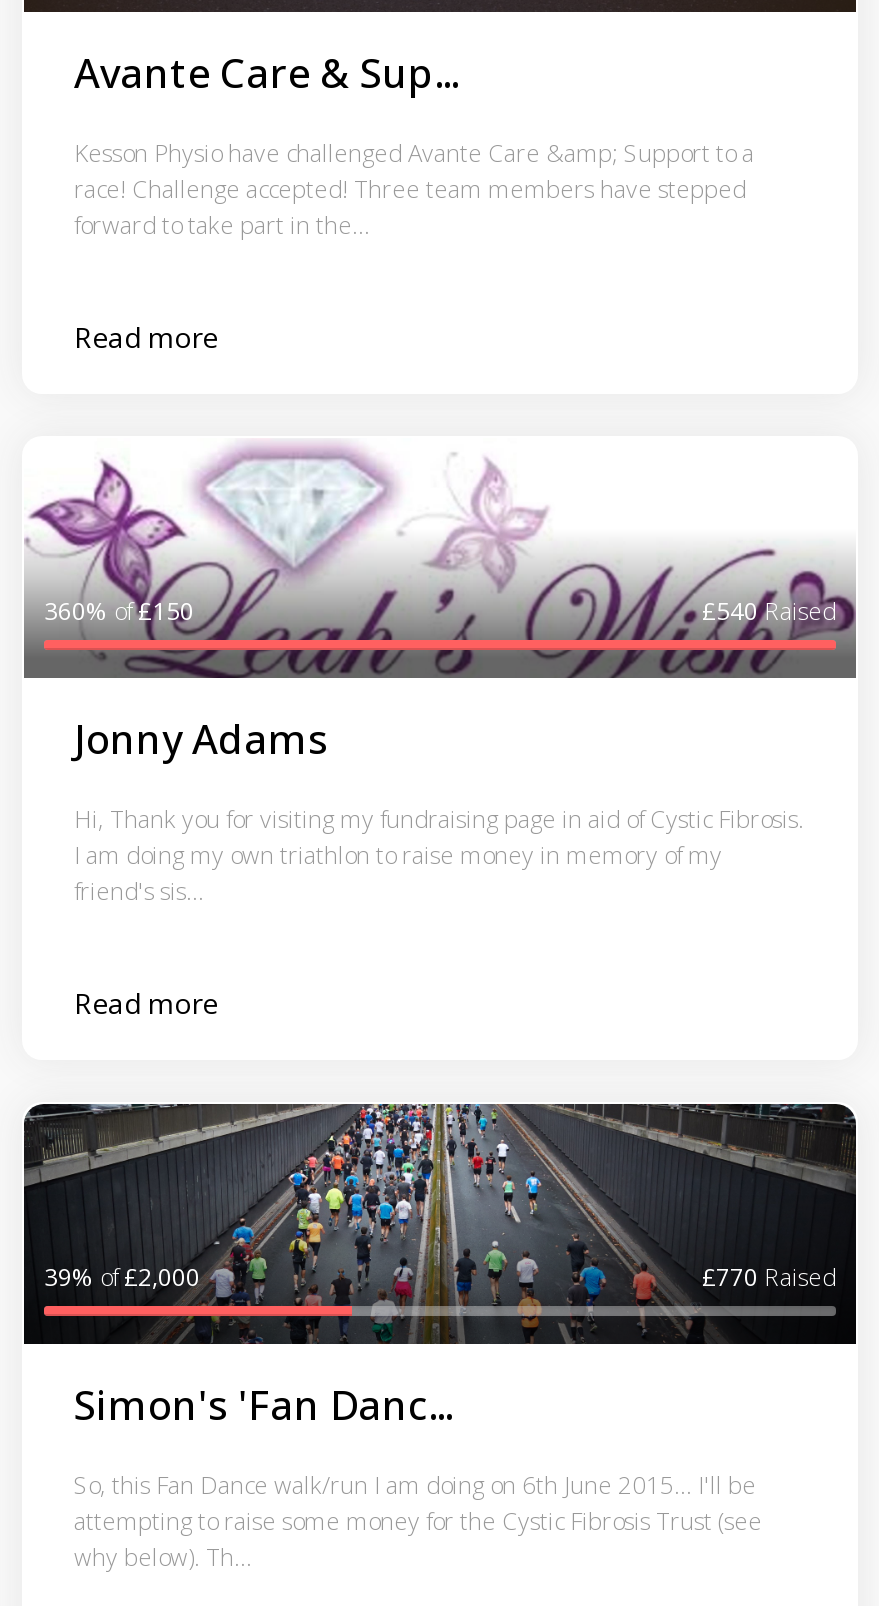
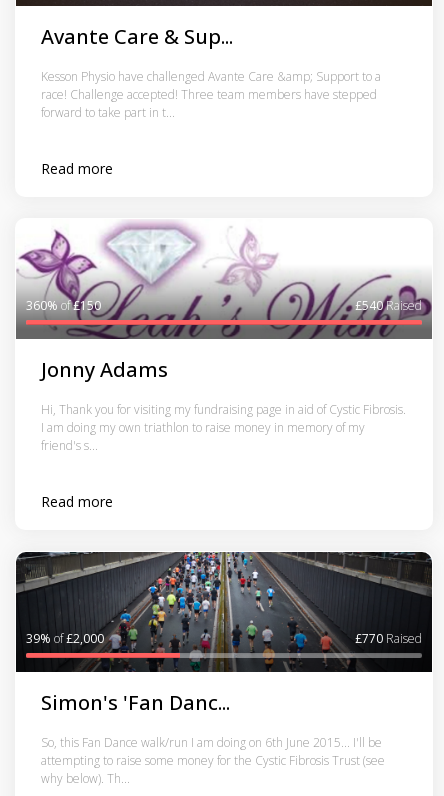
[74,207,370,241] forward to take part in the... -> [41,103,175,120] forward to take part in t...
[74,873,204,907] friend's sis... -> [41,436,98,453] friend's s...

